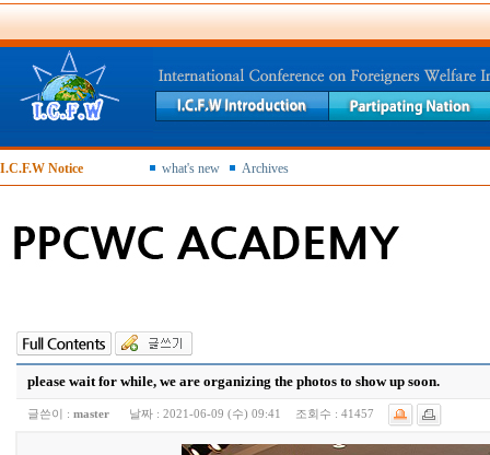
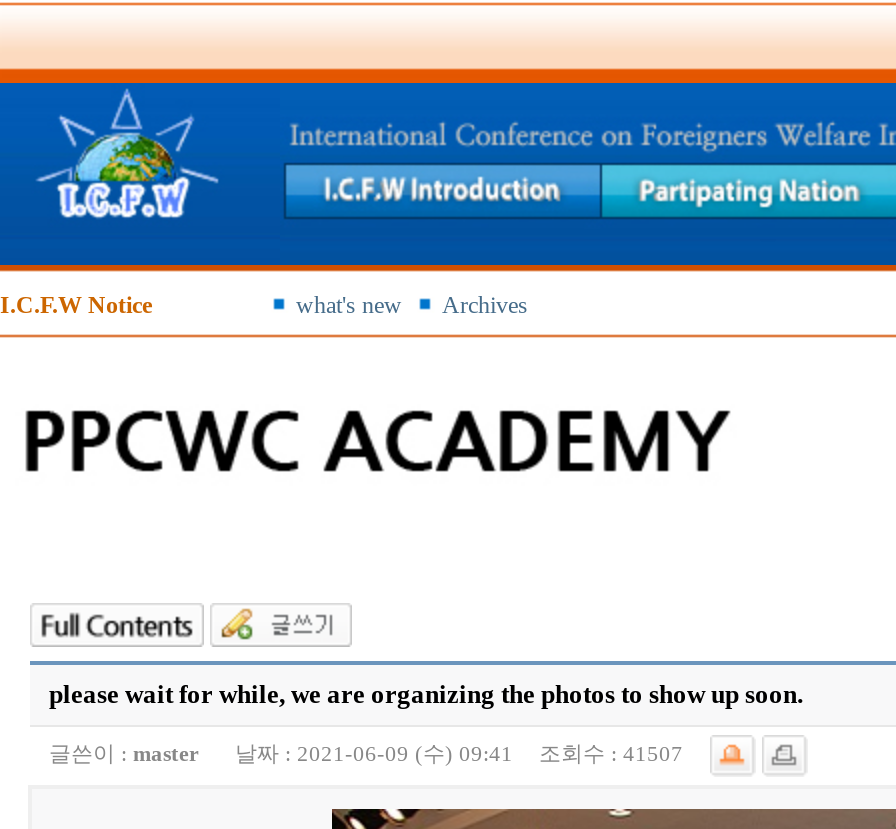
[27,407,374,420] 글쓴이 : master 날짜 : 2021-06-09 (수) 09:41 조회수 : 41457 -> [49,741,683,765] 글쓴이 : master 날짜 : 2021-06-09 (수) 09:41 조회수 : 41507

